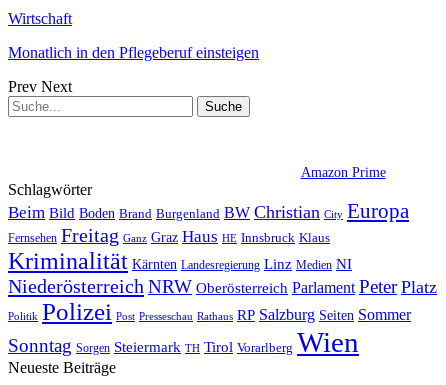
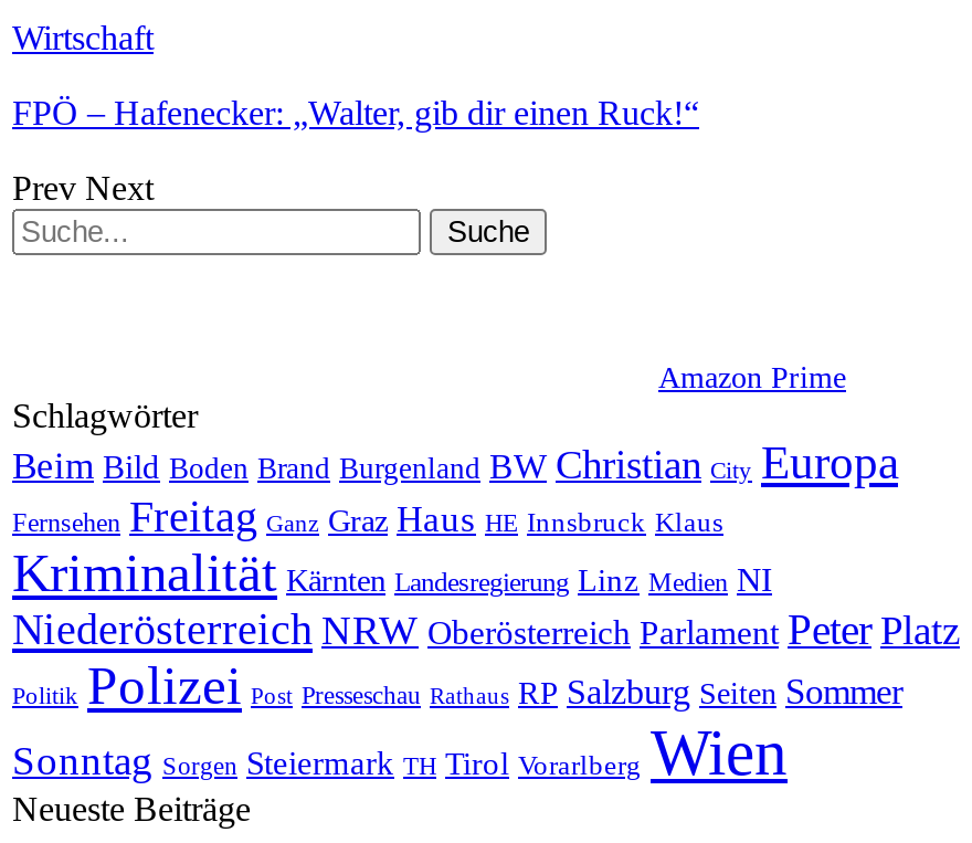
[8,44,259,61] Monatlich in den Pflegeberuf einsteigen -> [12,93,699,131] FPÖ – Hafenecker: „Walter, gib dir einen Ruck!“

